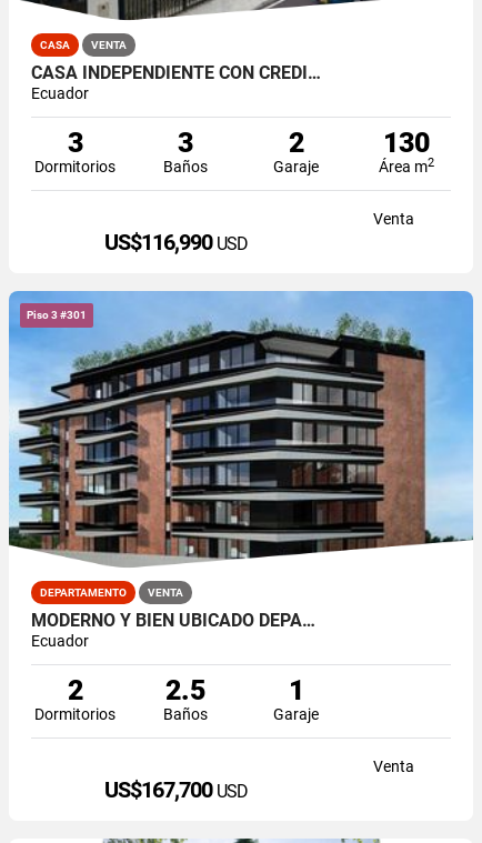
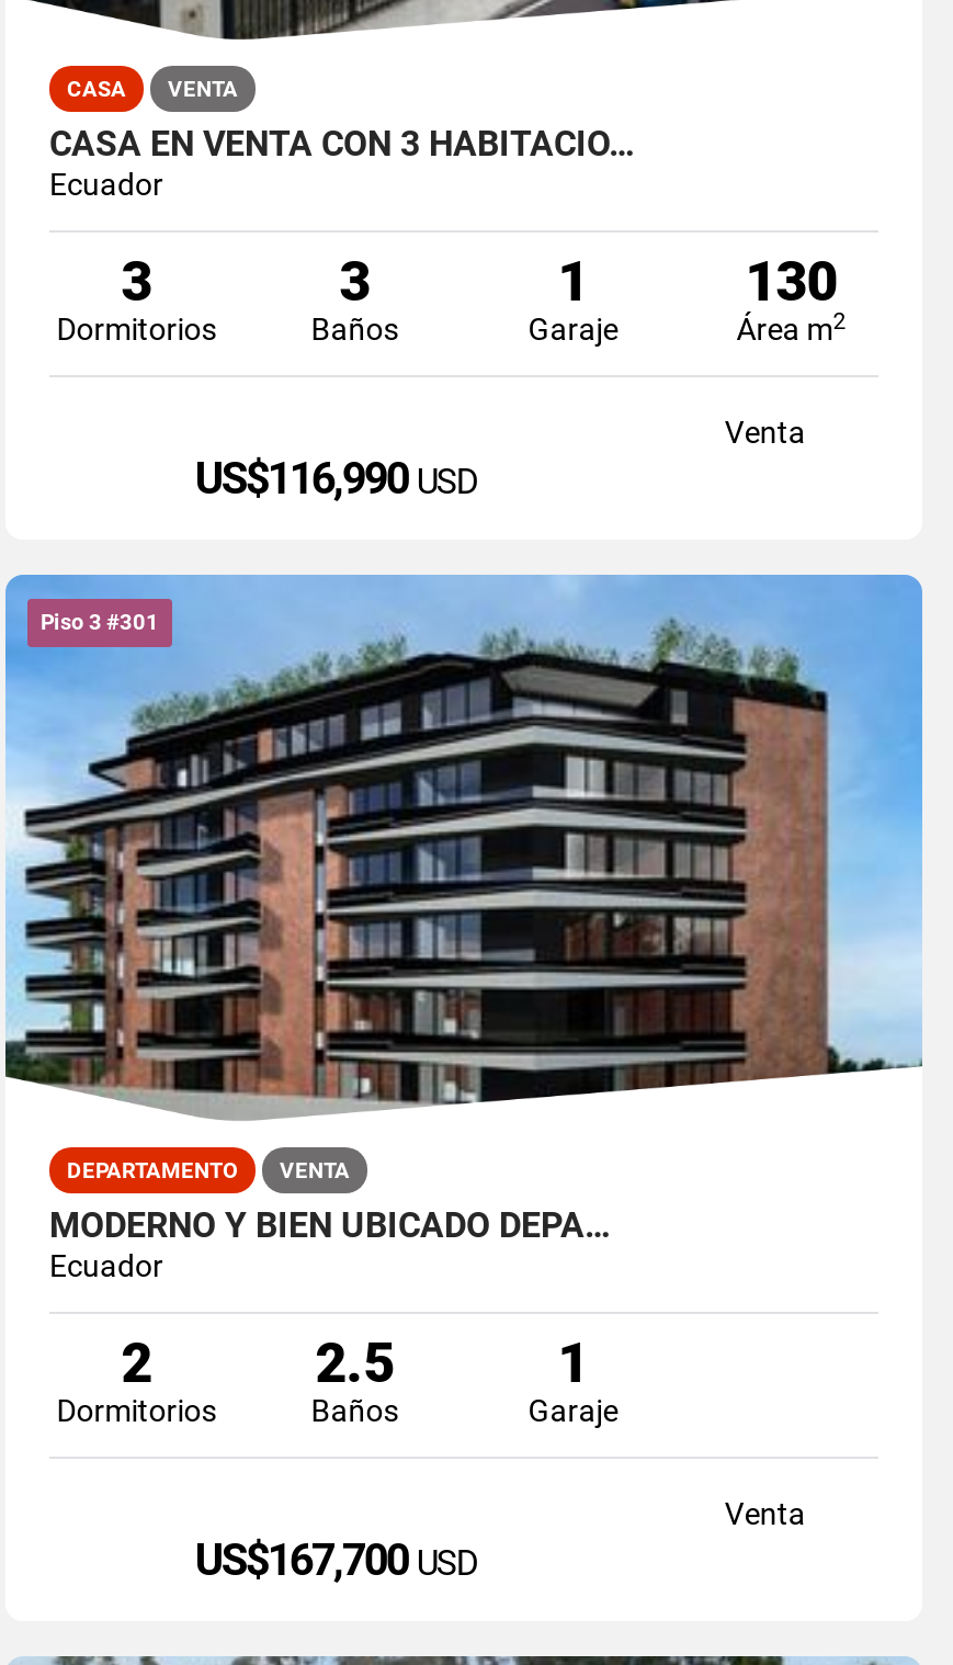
[31,62,321,83] CASA INDEPENDIENTE CON CREDI… -> [49,122,635,164] CASA EN VENTA CON 3 HABITACIO…
[289,126,304,159] 2 -> [558,250,588,313] 1

